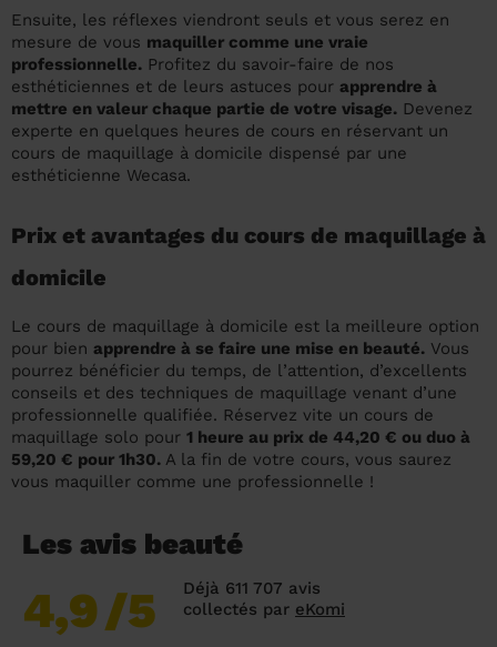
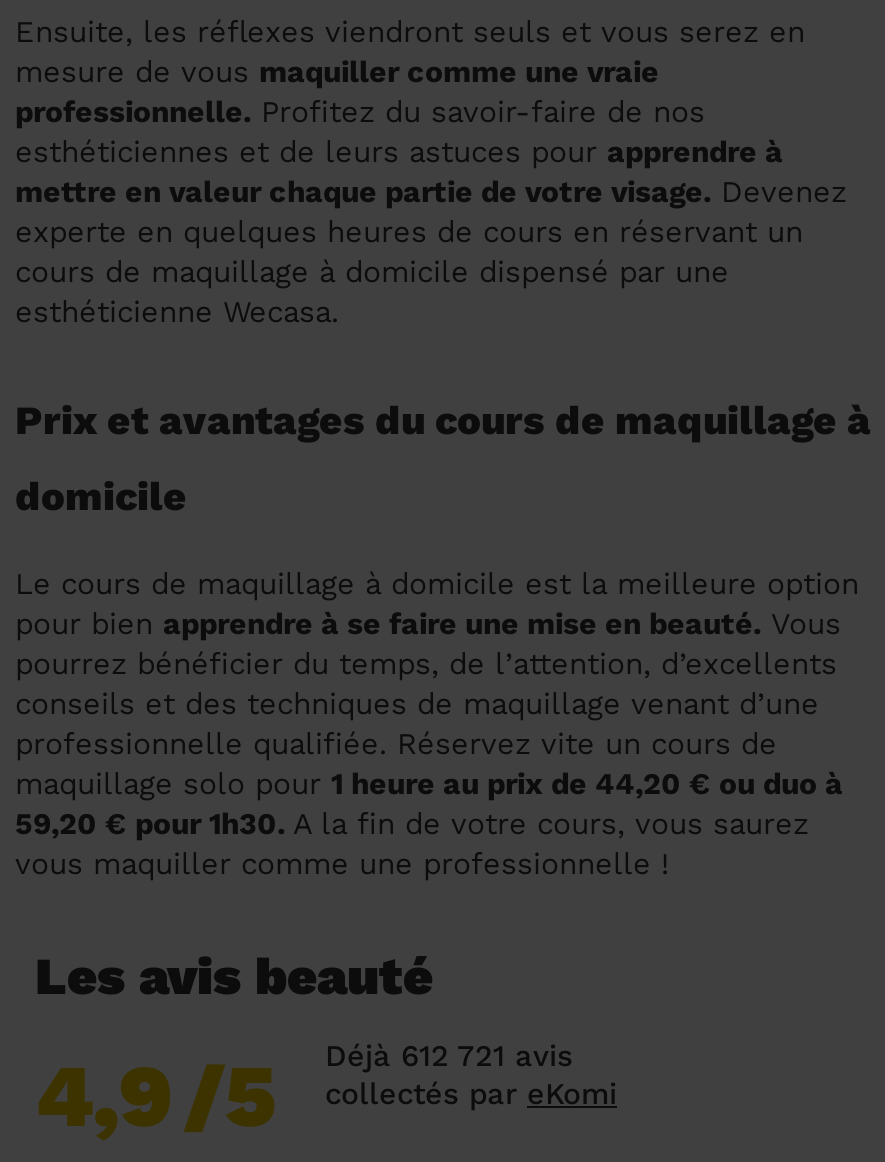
[183,578,321,598] Déjà 611 707 avis -> [325,1038,573,1074] Déjà 612 721 avis

